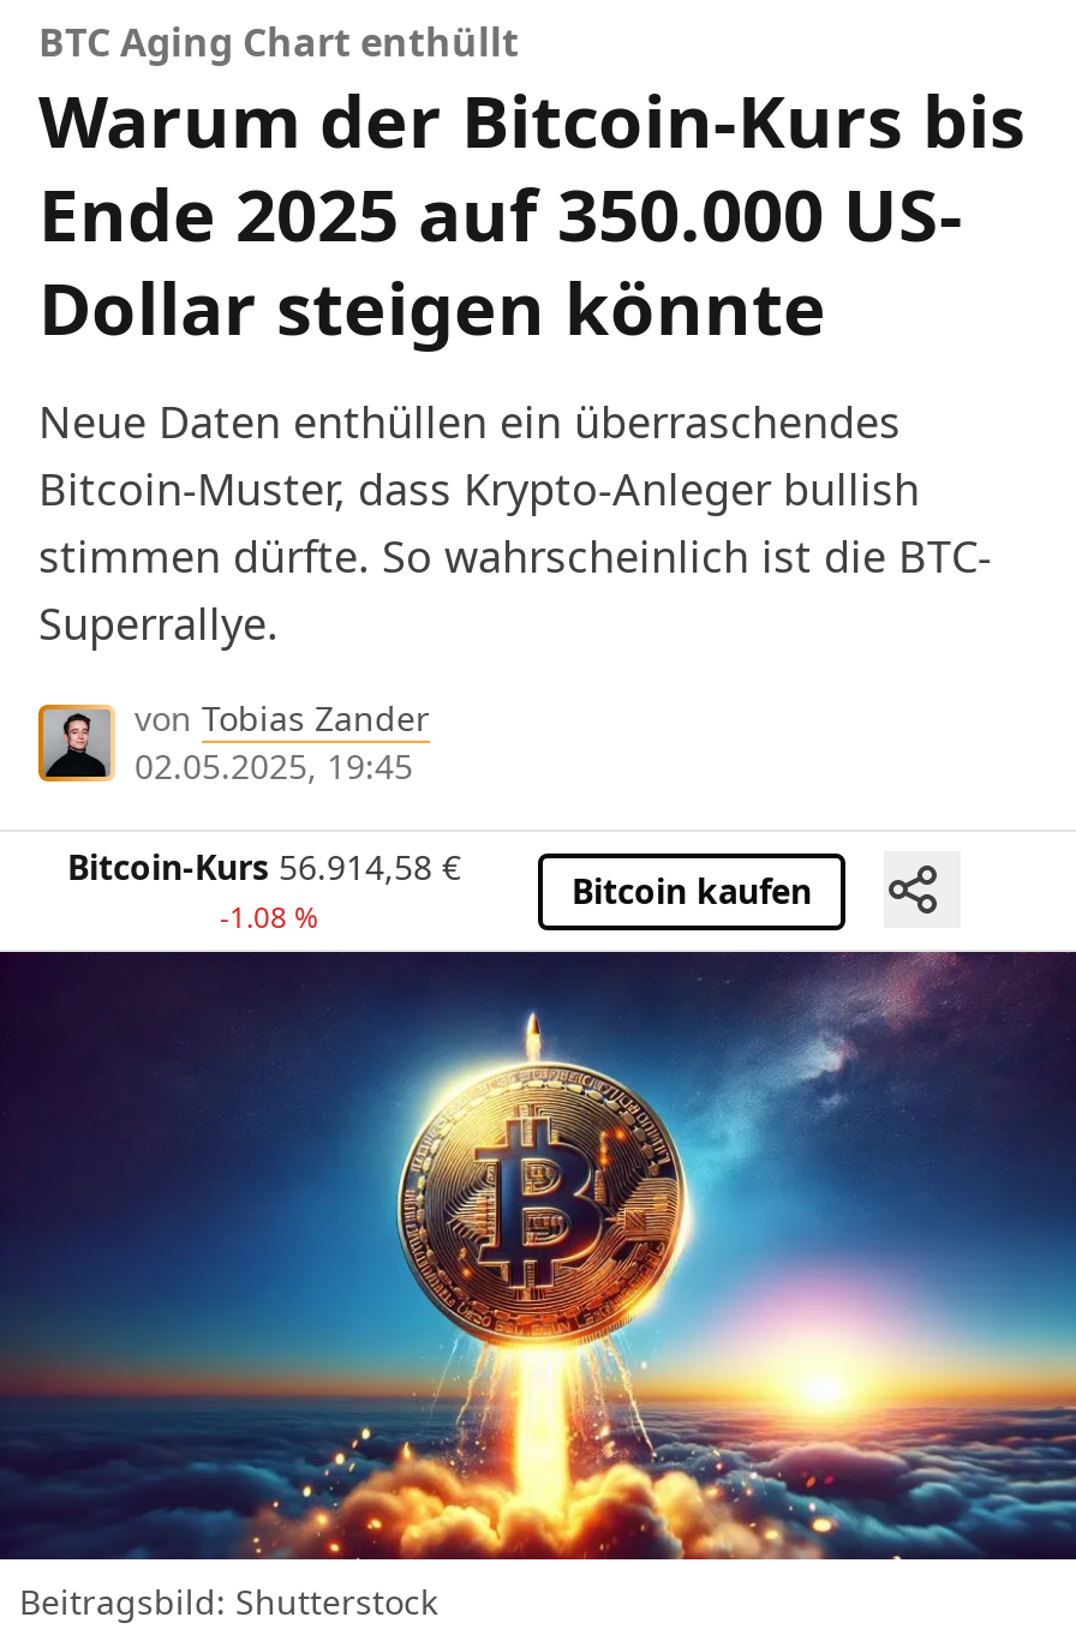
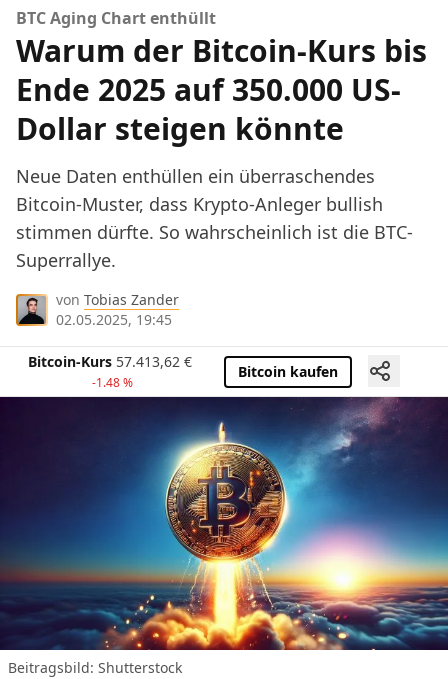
[67,845,461,890] Bitcoin-Kurs 56.914,58 € -> [28,352,192,371] Bitcoin-Kurs 57.413,62 €
[220,898,318,939] -1.08 % -> [91,374,132,391] -1.48 %

